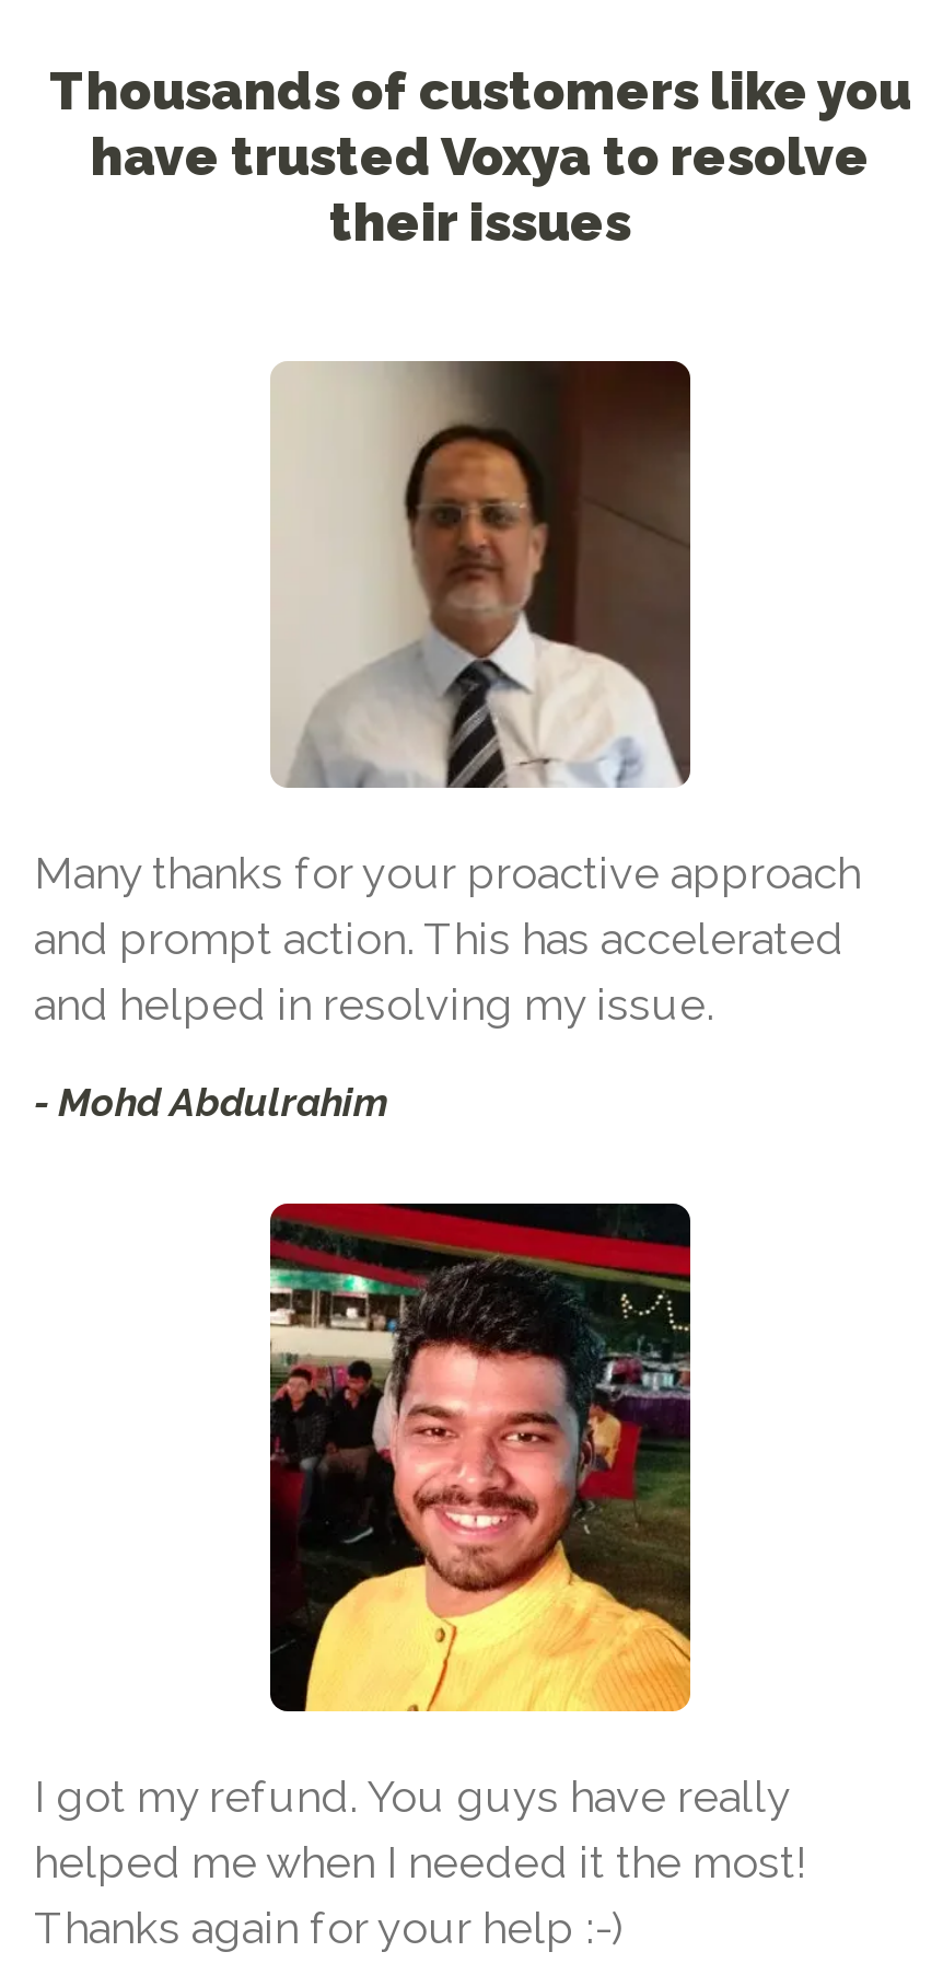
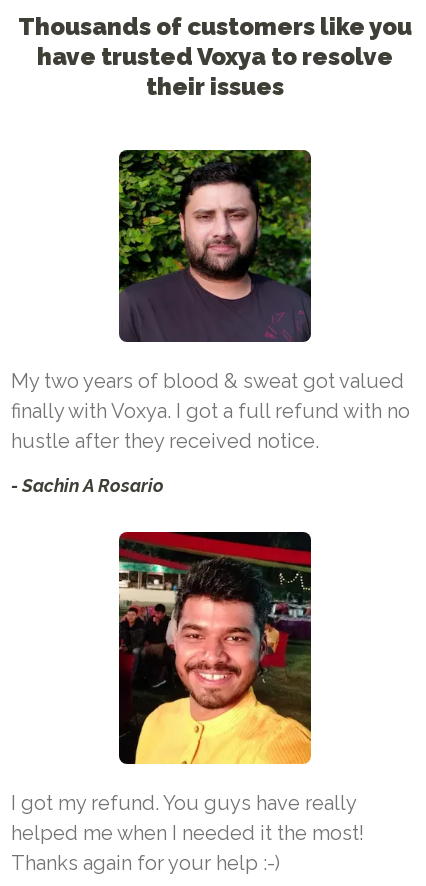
[34,359,861,1031] [image] | Many thanks for your proactive approach | and prompt action. This has accelerated | and helped in resolving my issue. -> [11,149,410,453] [image] | My two years of blood & sweat got valued | finally with Voxya. I got a full refund with no | hustle after they received notice.
[34,1080,388,1125] - Mohd Abdulrahim -> [11,475,164,496] - Sachin A Rosario

